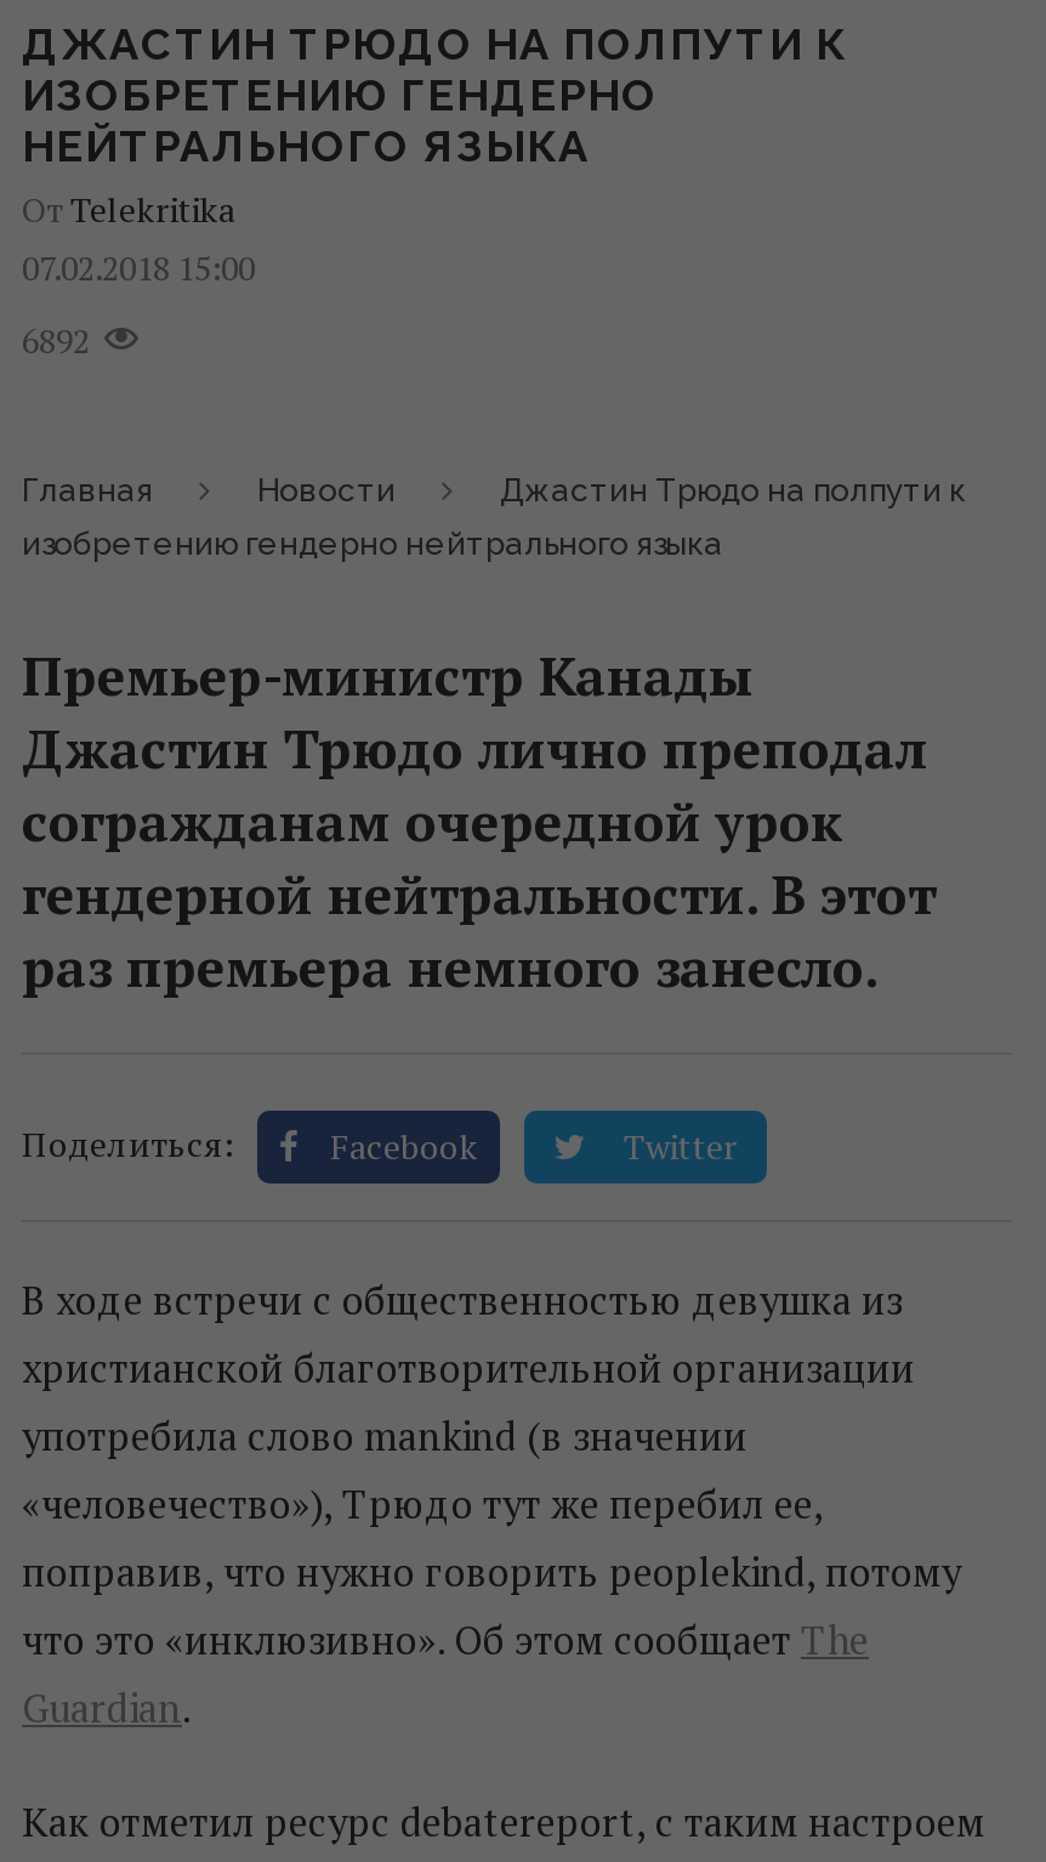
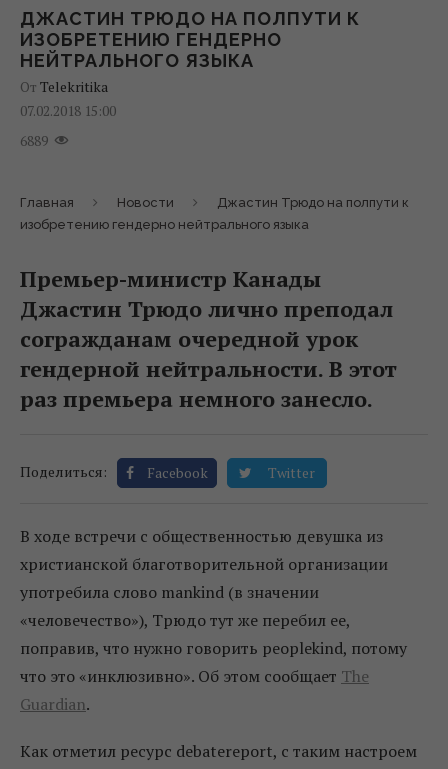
[22,318,90,364] 6892 -> [20,131,48,150] 6889

